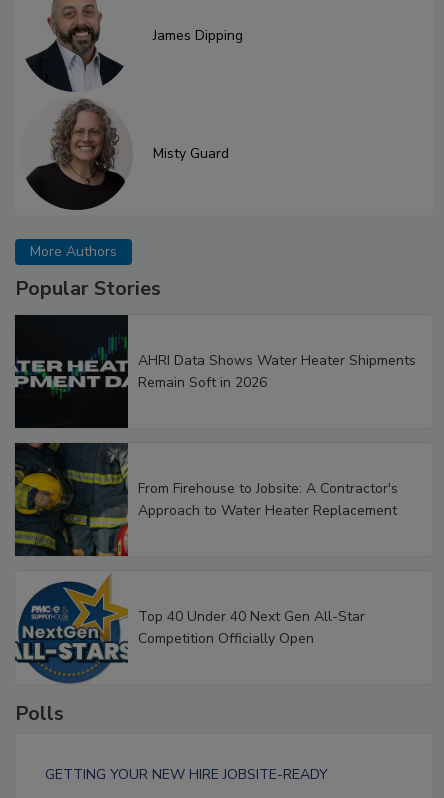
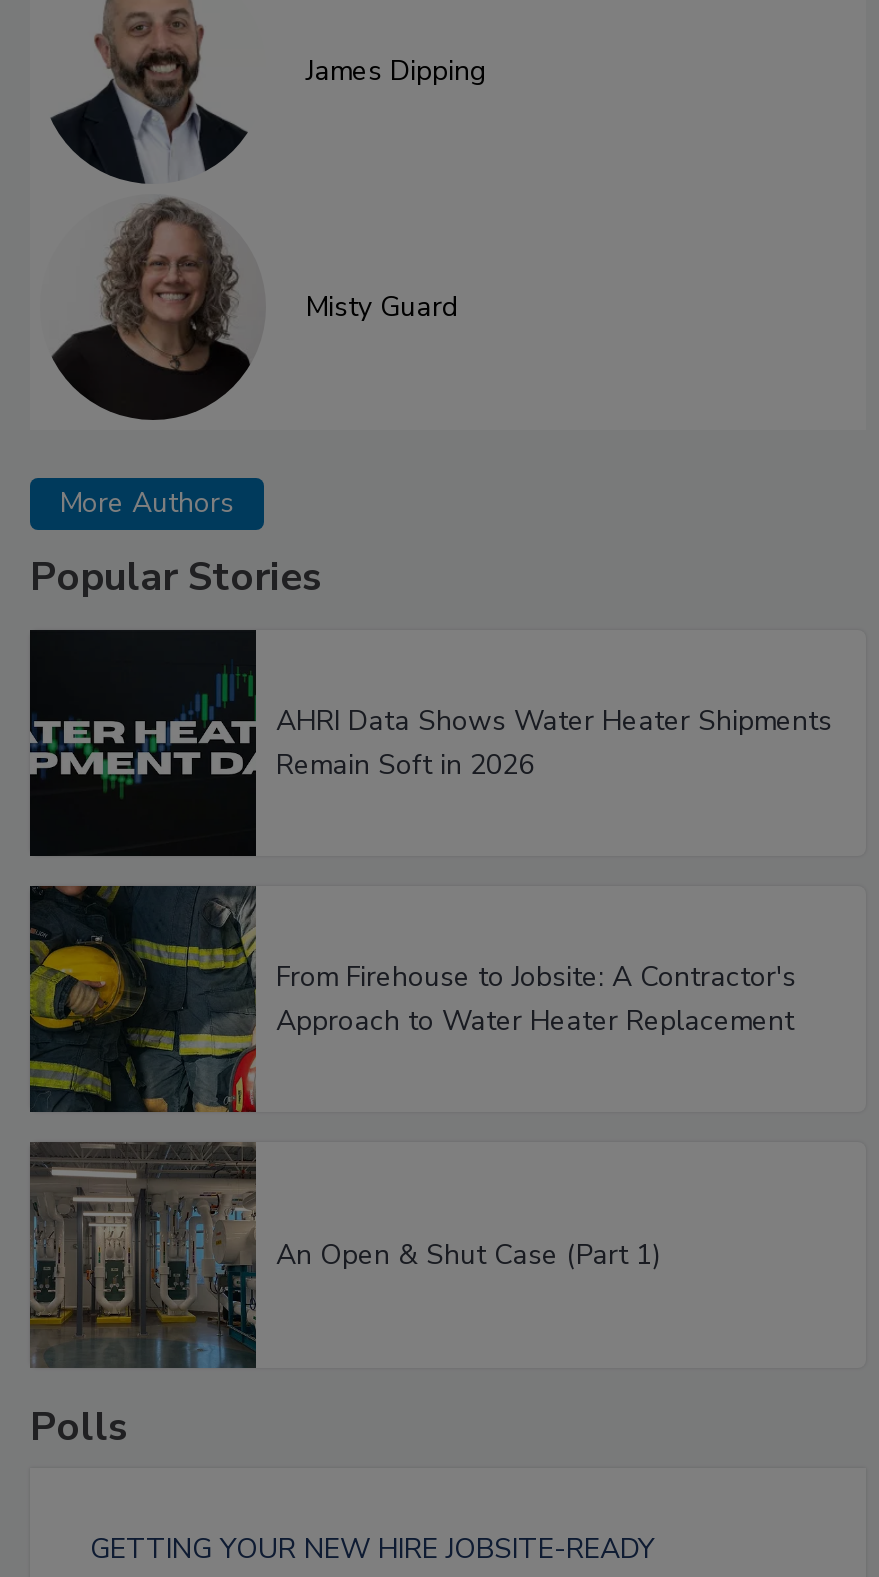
[15,571,365,684] [image] | Top 40 Under 40 Next Gen All-Star | Competition Officially Open -> [28,1140,660,1370] [image] | An Open & Shut Case (Part 1)

